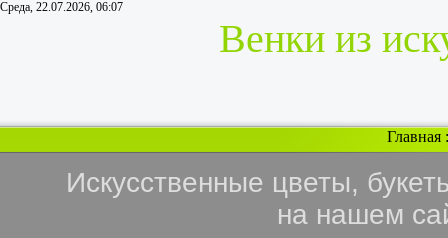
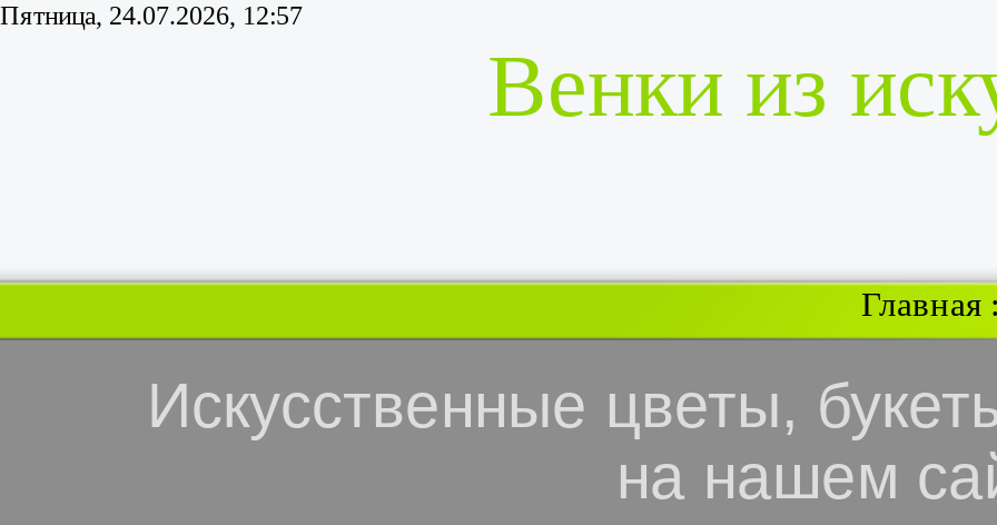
[0,0,123,14] Среда, 22.07.2026, 06:07 -> [0,0,303,31] Пятница, 24.07.2026, 12:57

